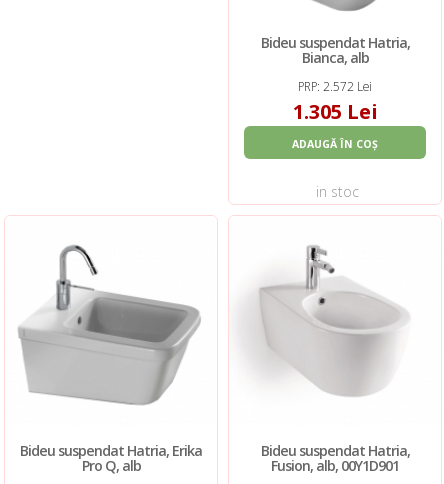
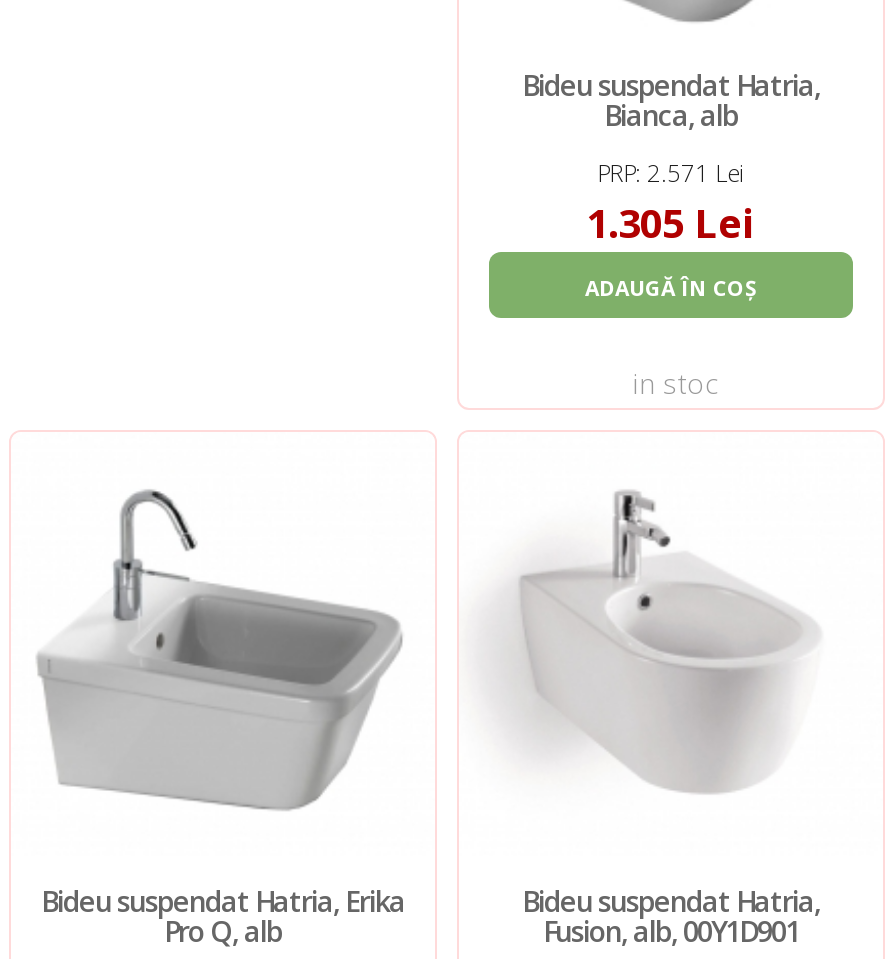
[298,78,372,94] PRP: 2.572 Lei -> [597,157,745,189] PRP: 2.571 Lei

